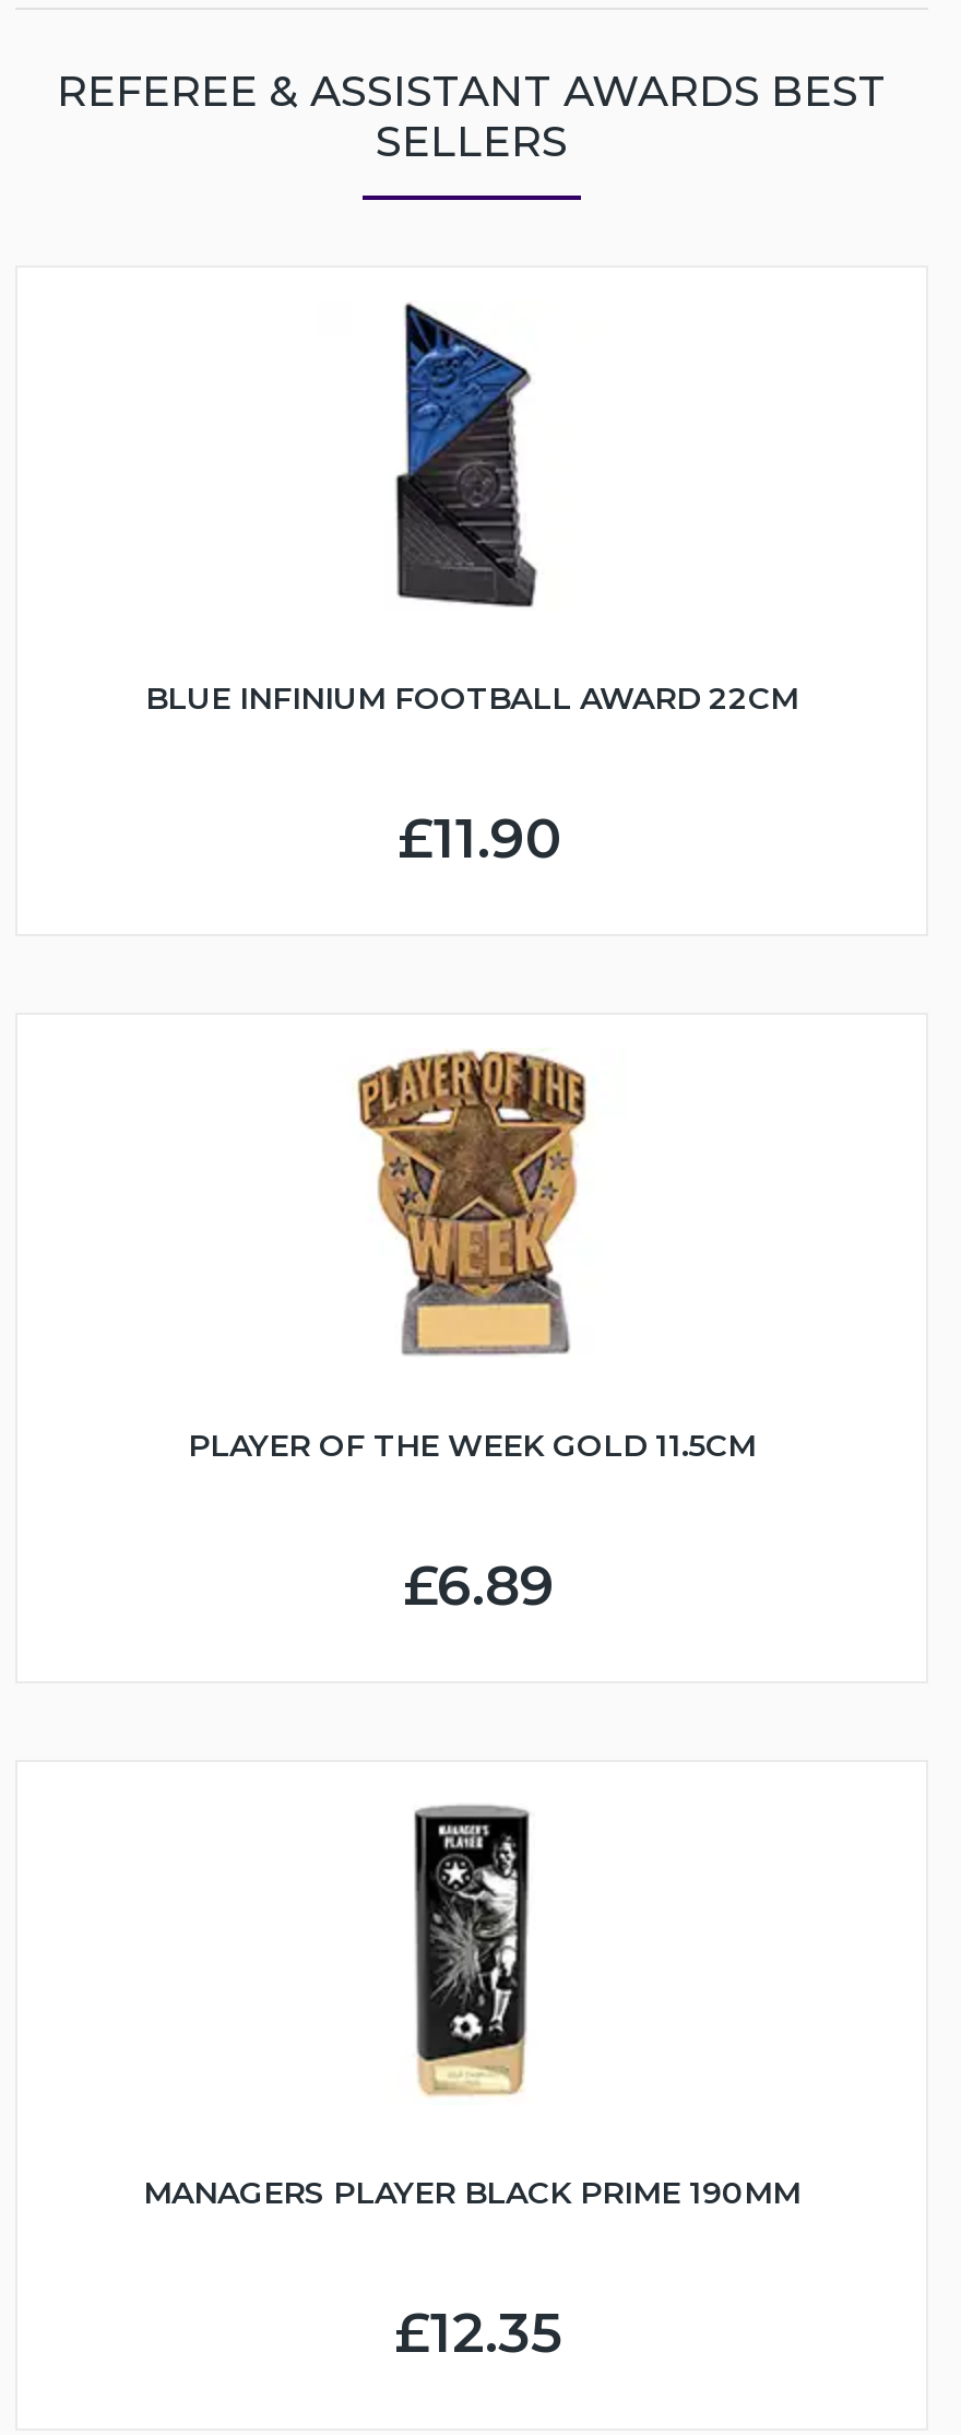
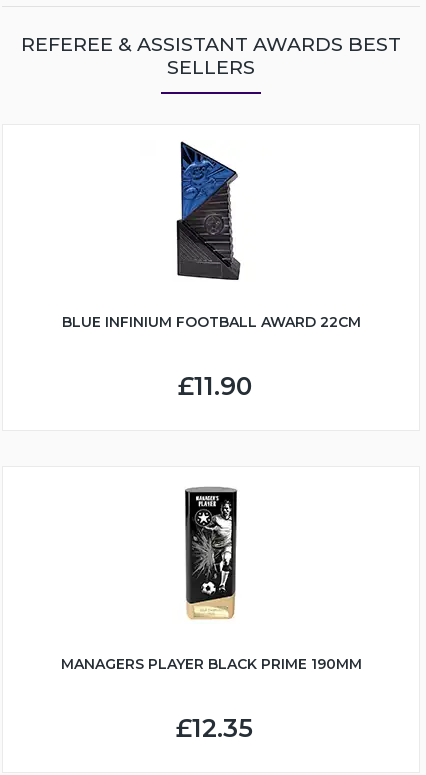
[188,1048,756,1619] [image] | PLAYER OF THE WEEK GOLD 11.5CM | £6.89 -> none

